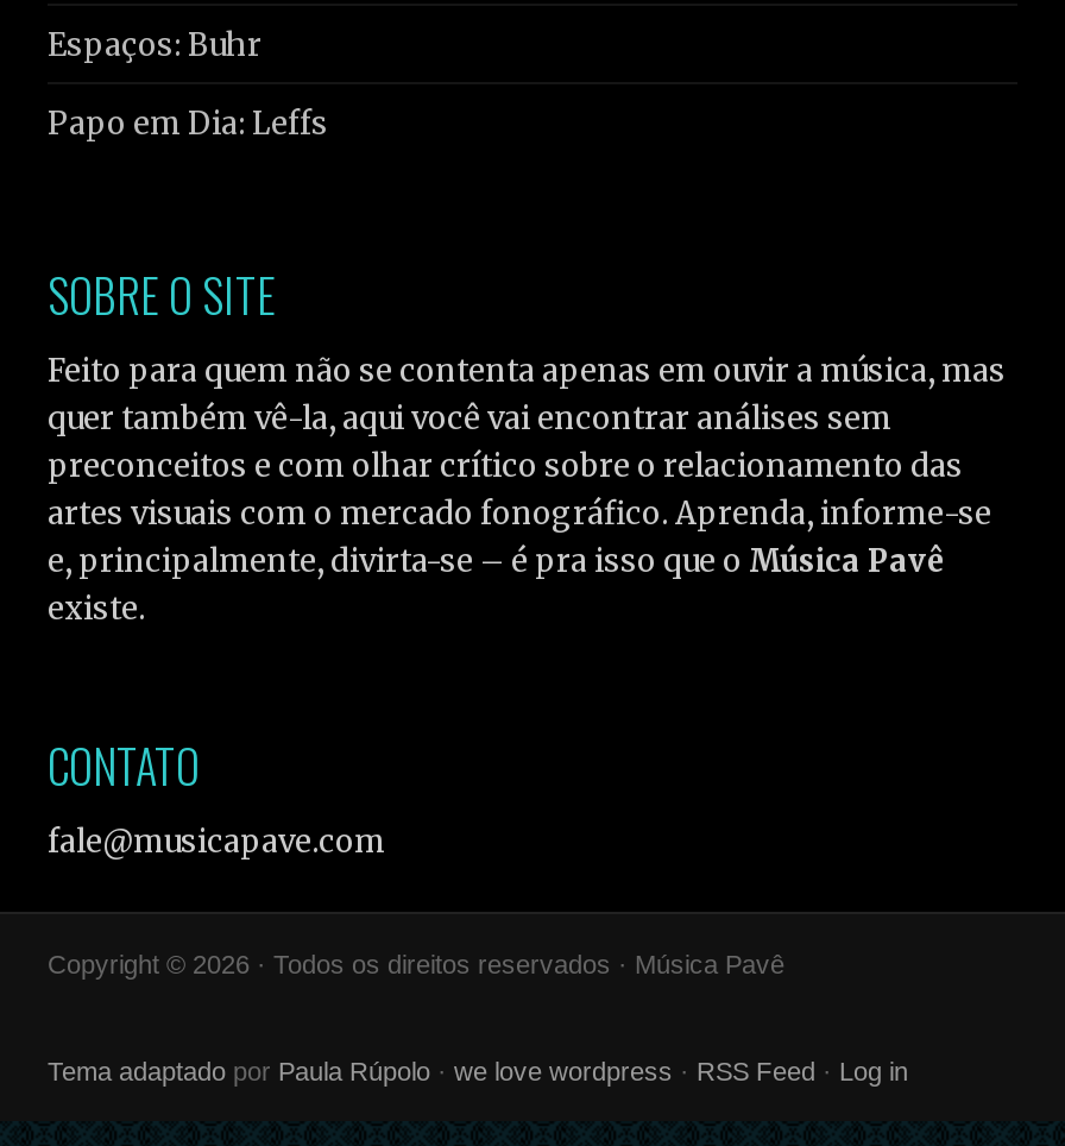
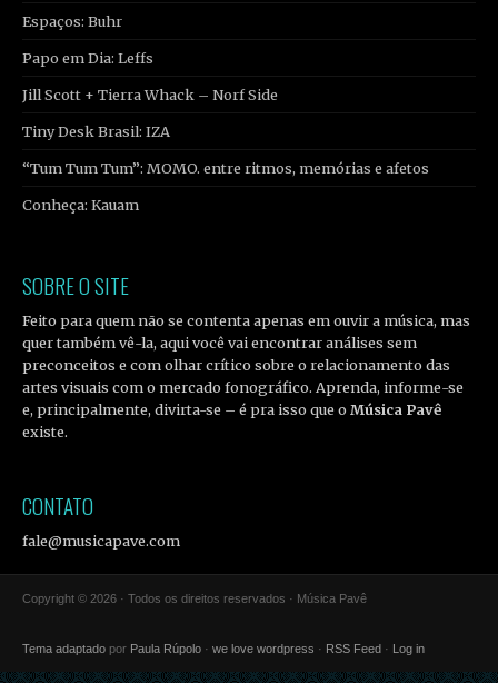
none -> [22,85,432,213] Jill Scott + Tierra Whack – Norf Side | Tiny Desk Brasil: IZA | “Tum Tum Tum”: MOMO. entre ritmos, memórias e afetos | Conheça: Kauam

